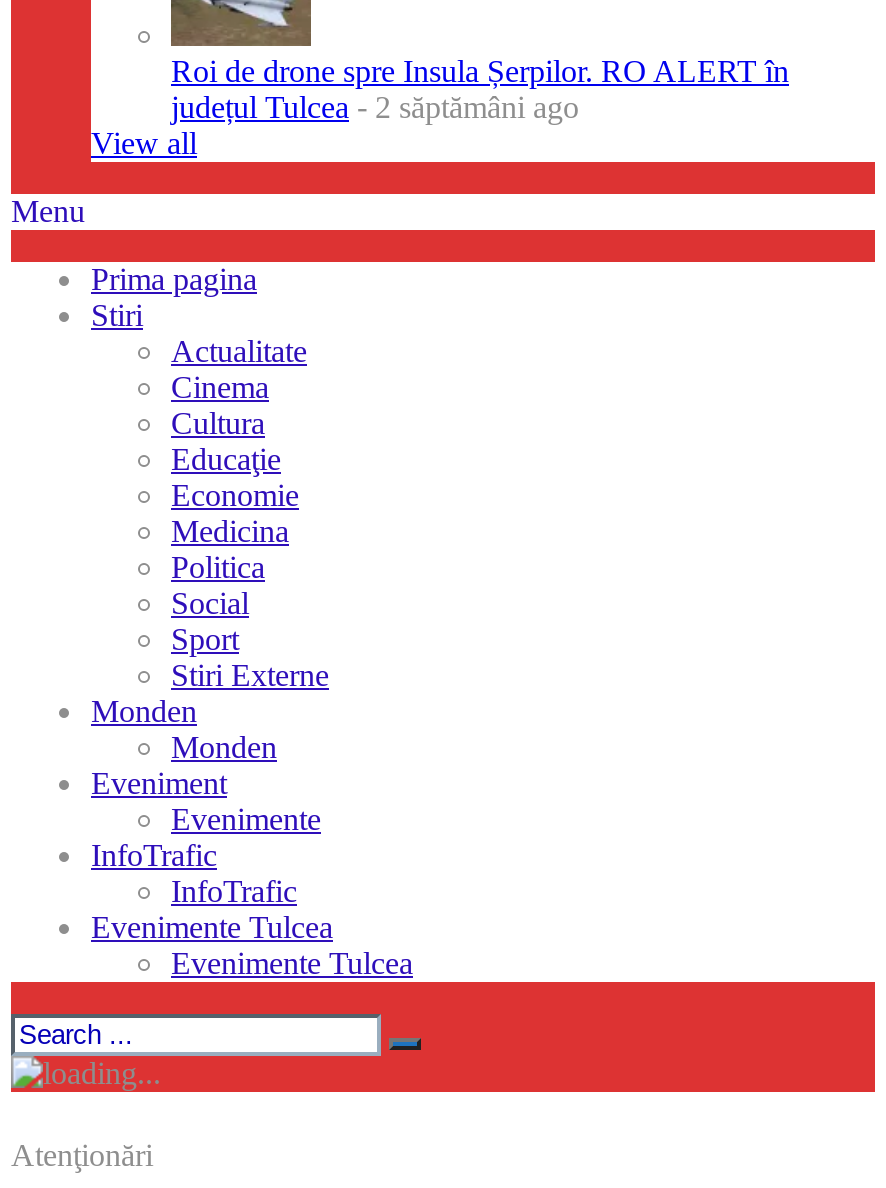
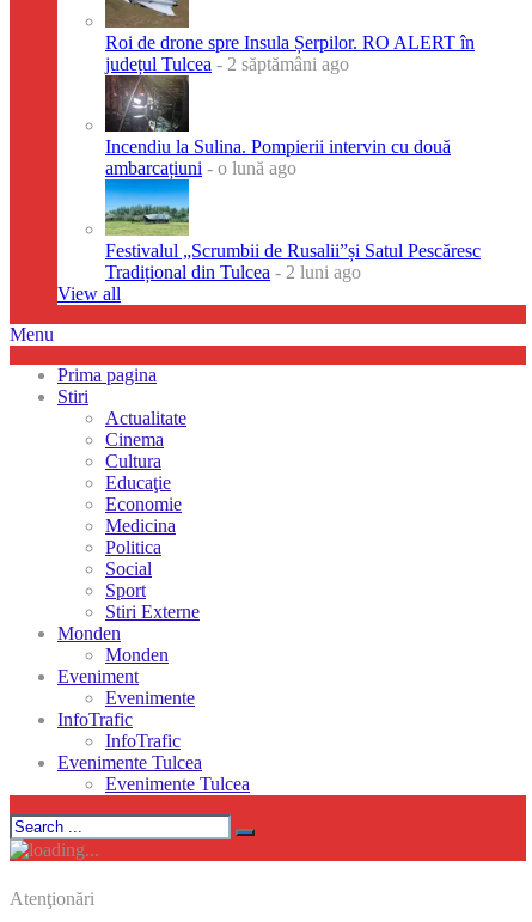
none -> [104,188,481,282] [image] | Festivalul „Scrumbii de Rusalii”și Satul Pescăresc | Tradițional din Tulcea - 2 luni ago
none -> [105,78,451,178] [image] | Incendiu la Sulina. Pompierii intervin cu două | ambarcațiuni - o lună ago

